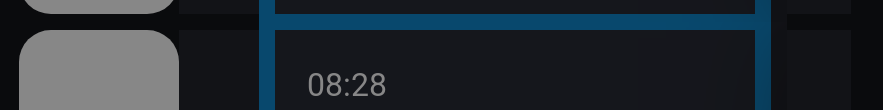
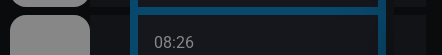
[307,66,387,104] 08:28 -> [154,33,194,52] 08:26

